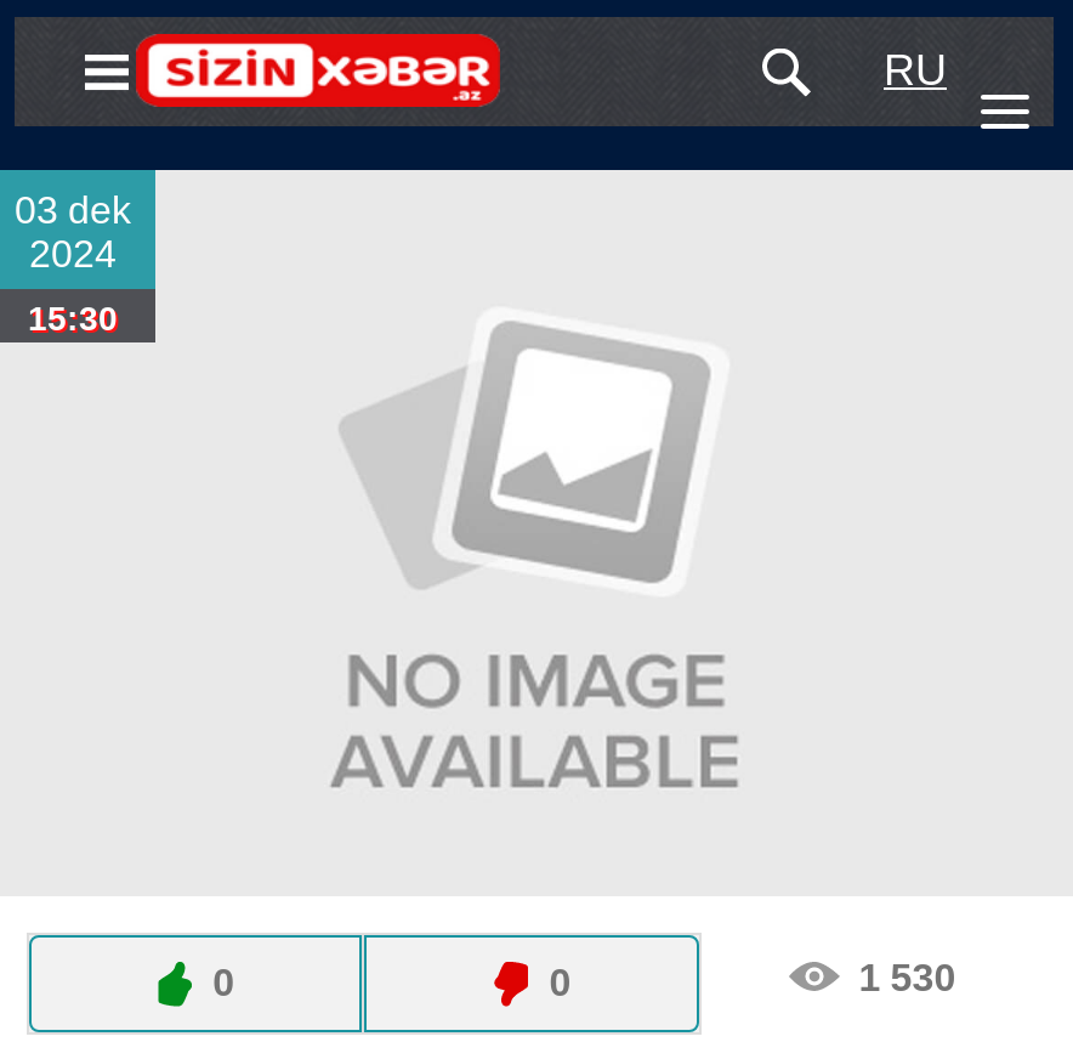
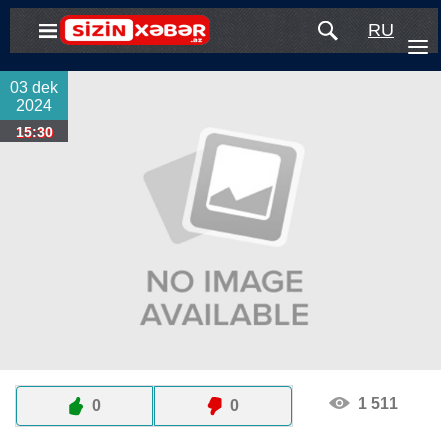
[859,956,956,998] 1 530 -> [358,395,398,412] 1 511

